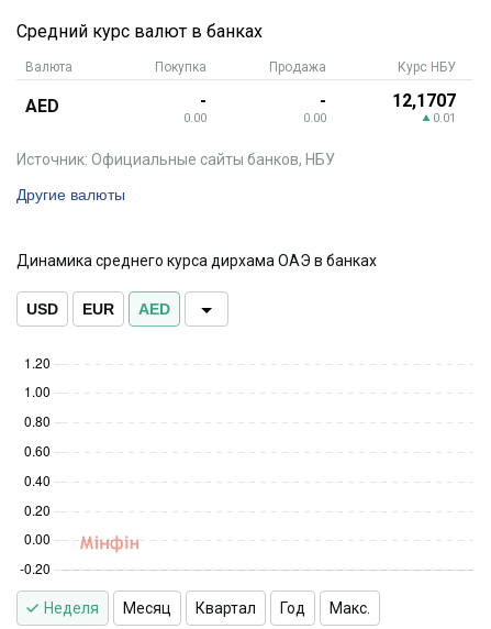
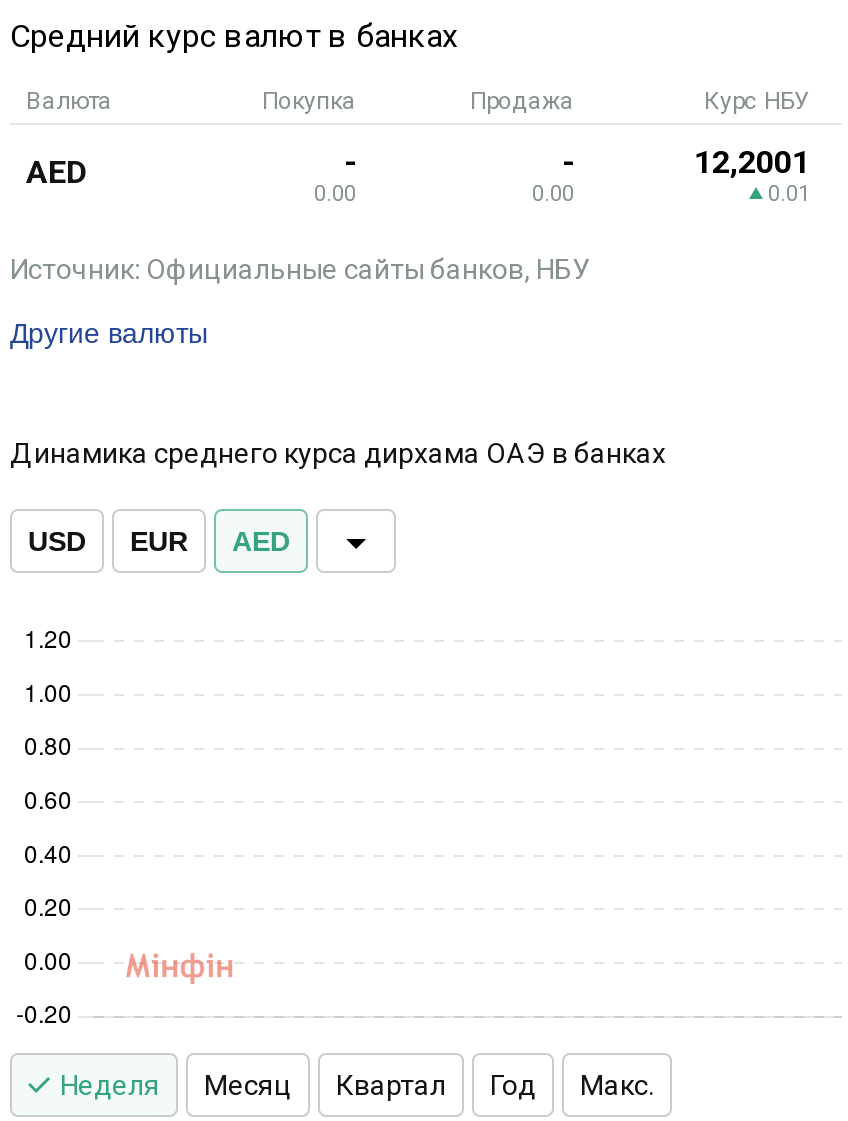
[392,90,456,111] 12,1707 -> [694,143,810,181] 12,2001

